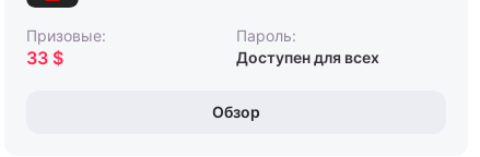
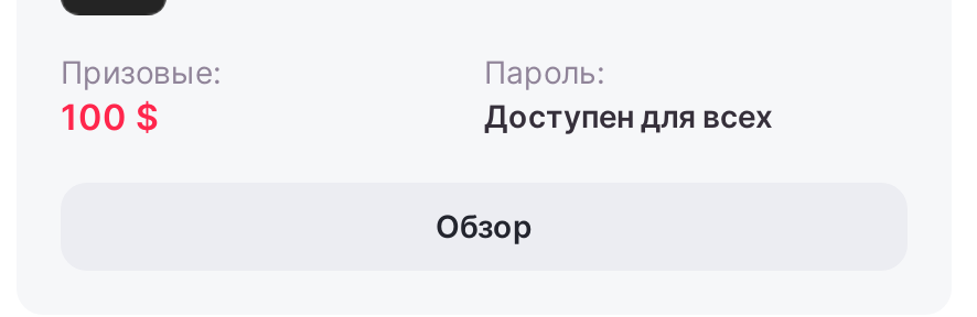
[26,47,63,68] 33 $ -> [61,94,158,138] 100 $

